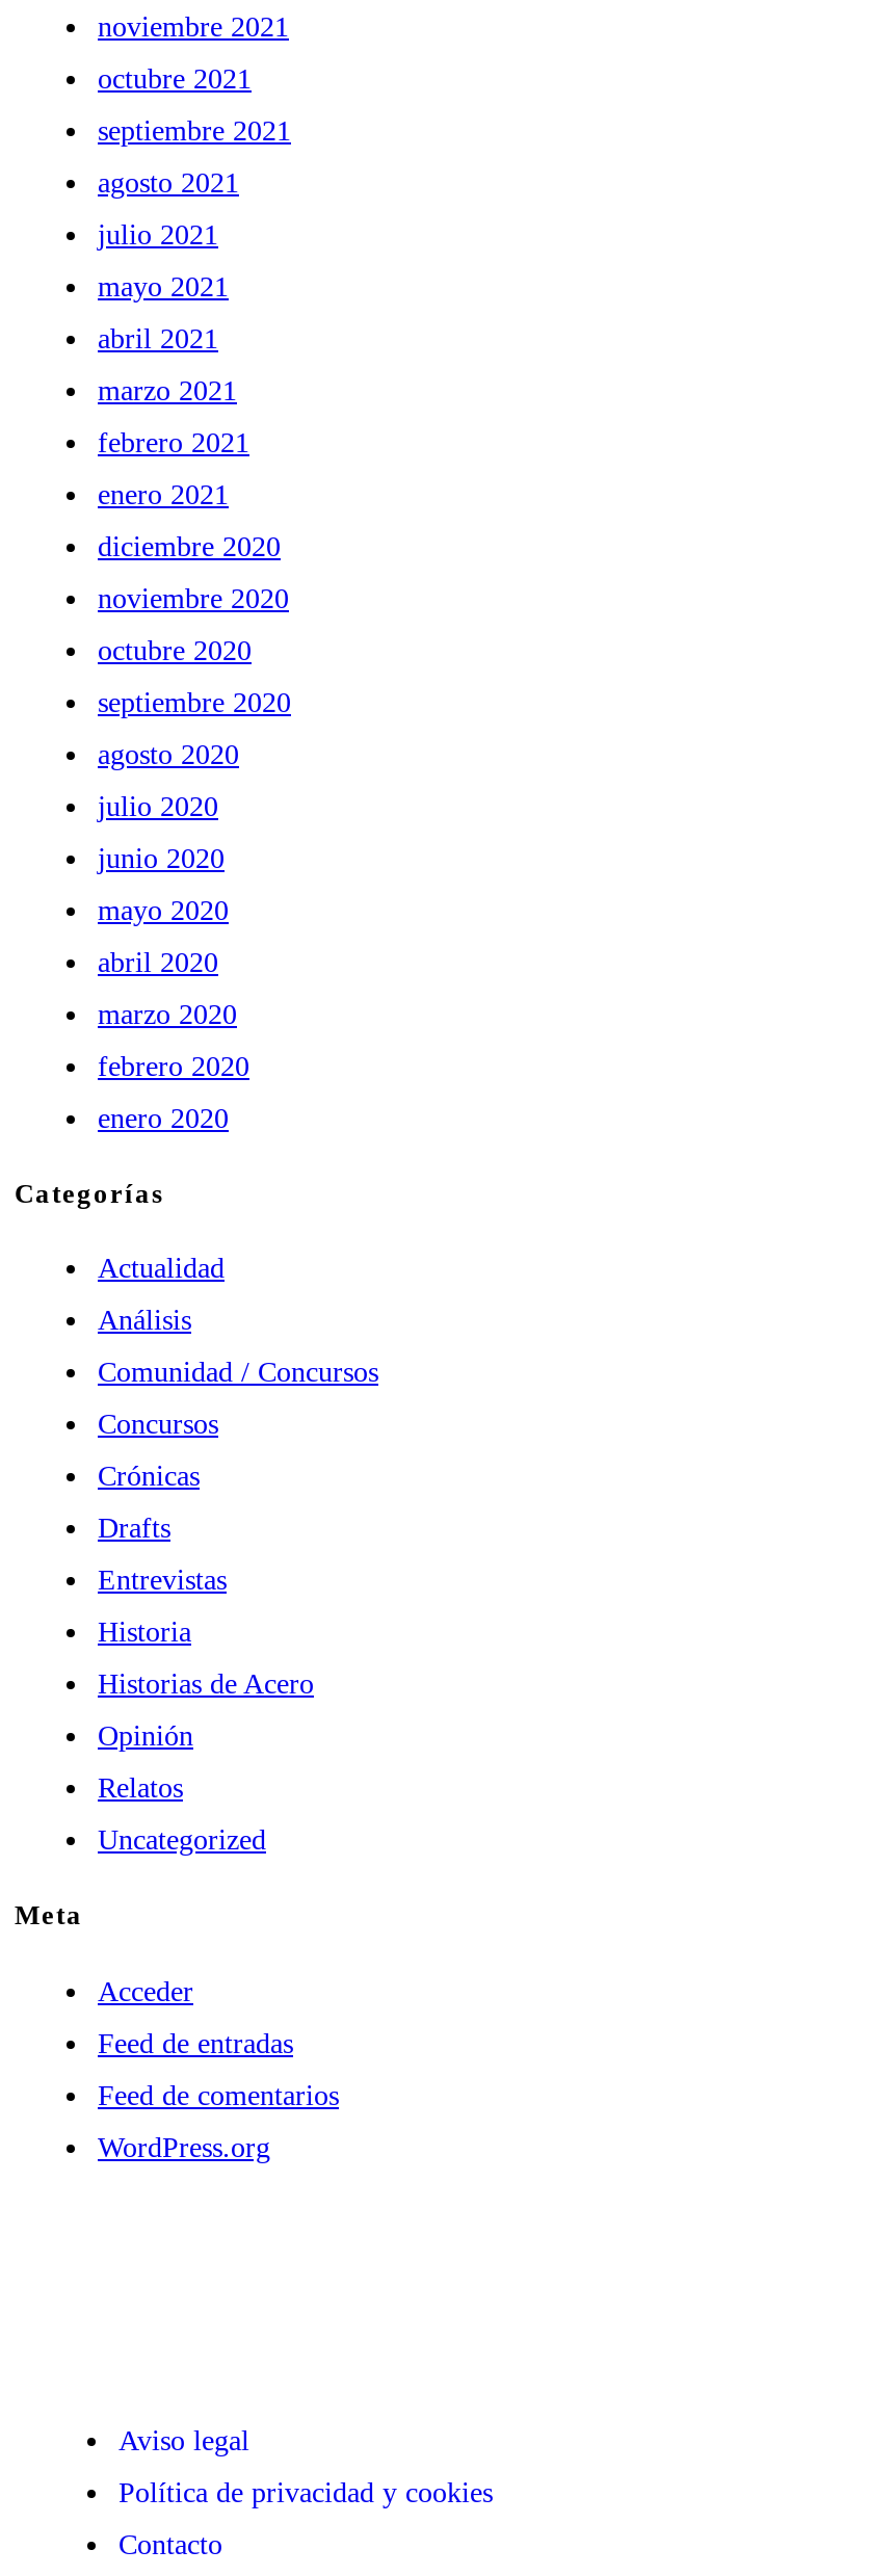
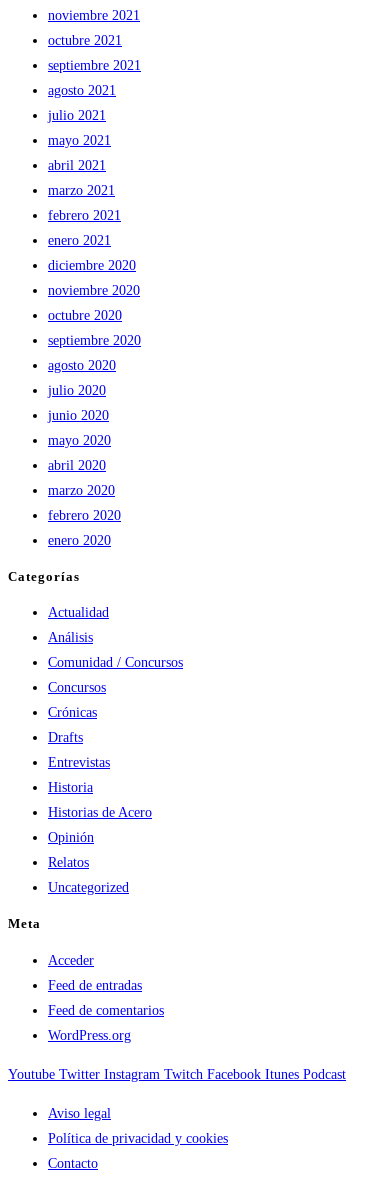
none -> [8,1067,346,1082] Youtube Twitter Instagram Twitch Facebook Itunes Podcast

